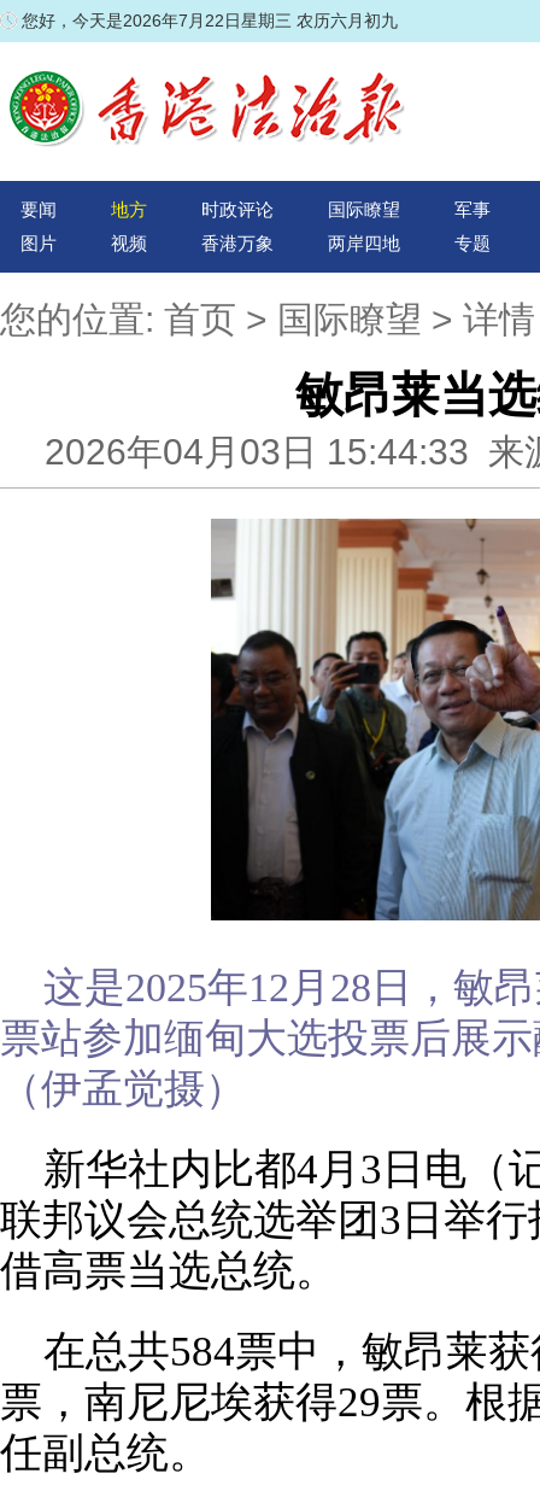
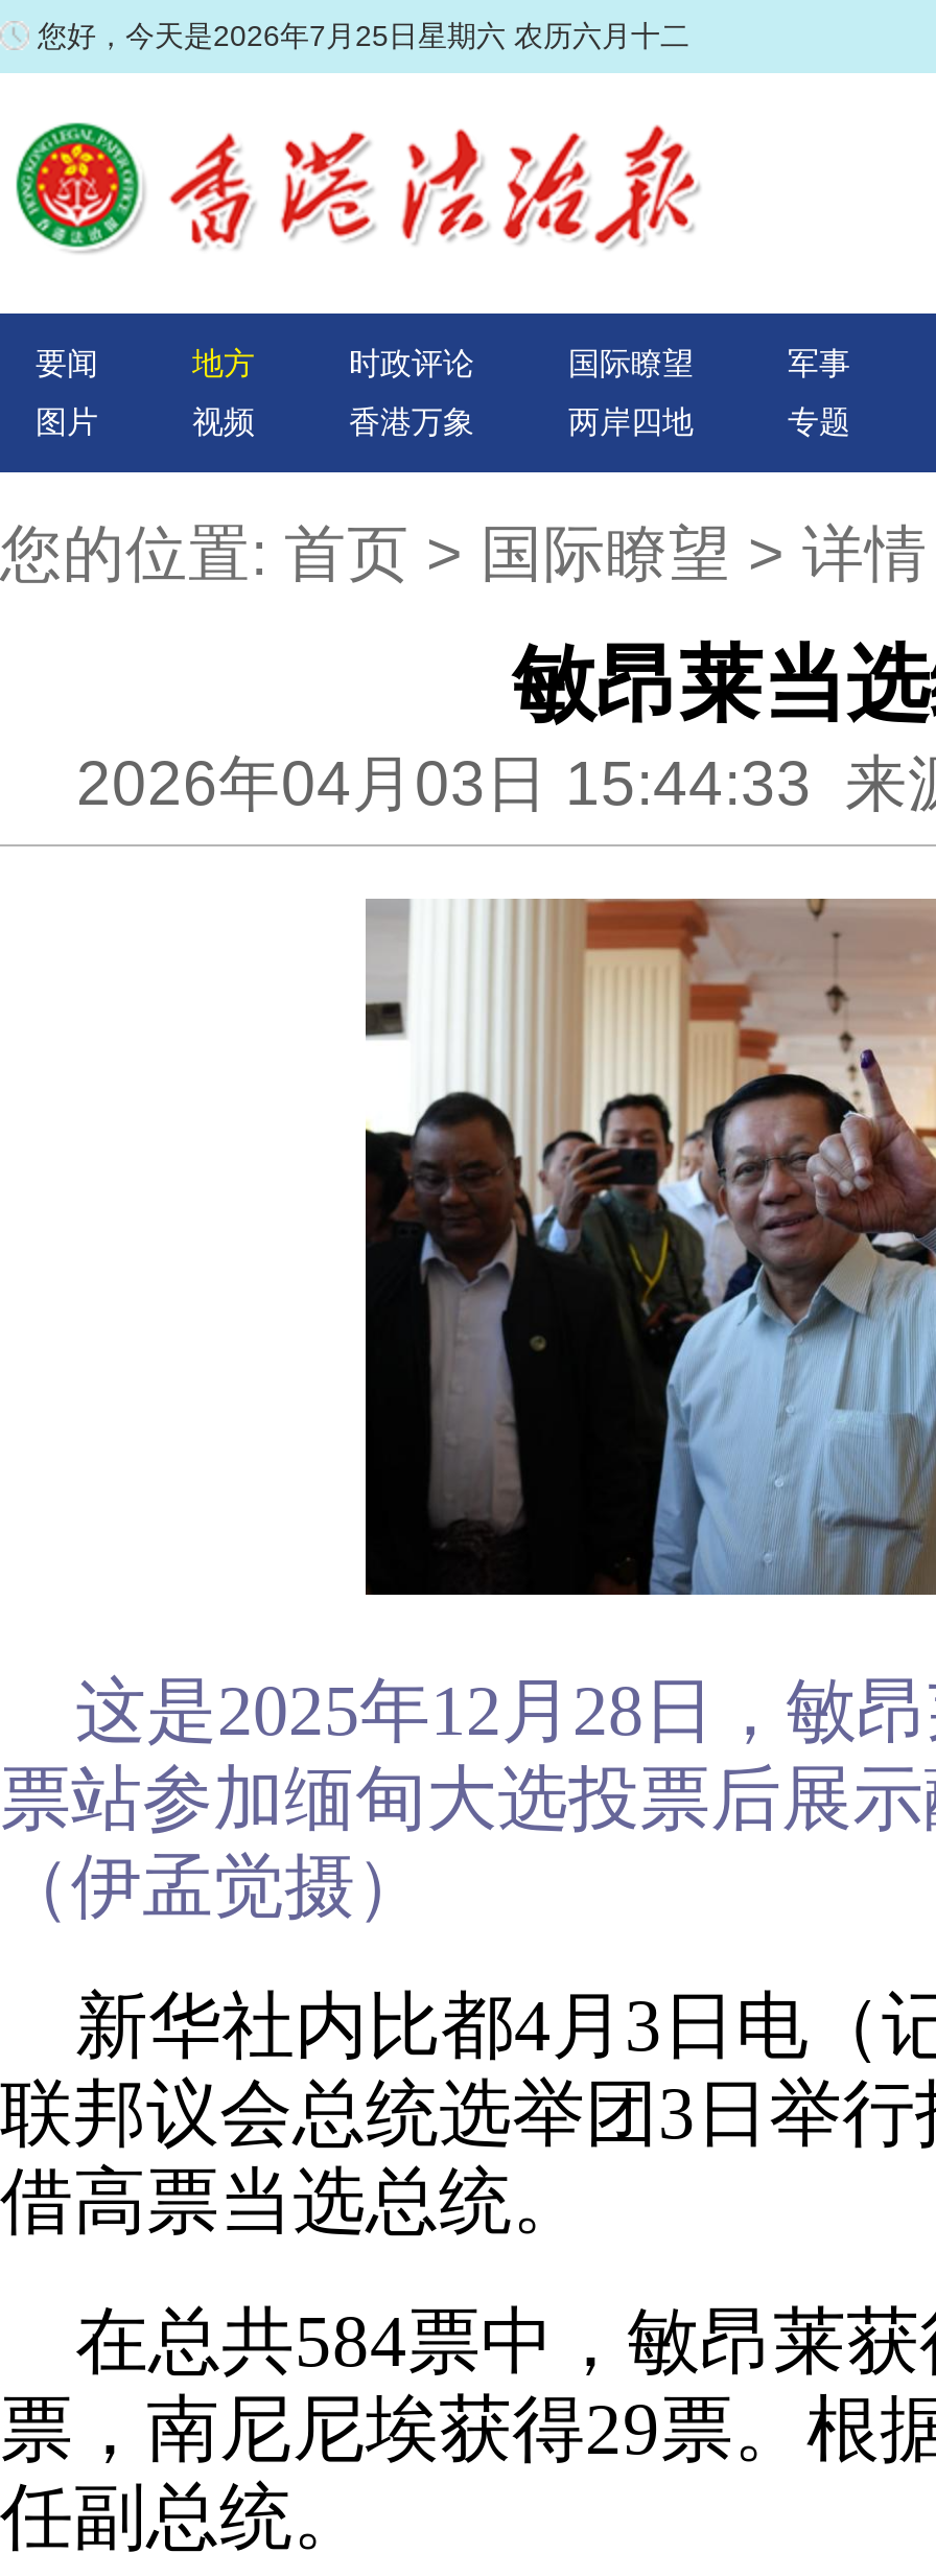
[22,11,398,30] 您好，今天是2026年7月22日星期三 农历六月初九 -> [38,19,689,52] 您好，今天是2026年7月25日星期六 农历六月十二

